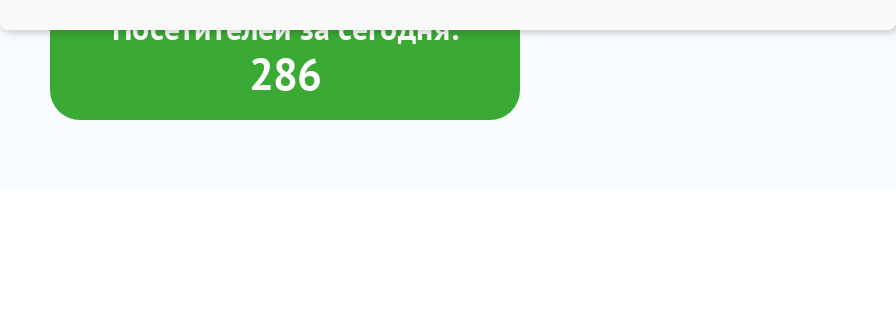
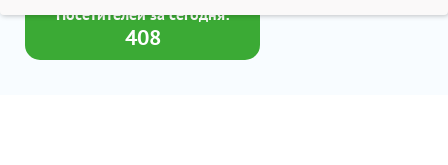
[249,47,321,103] 286 -> [124,23,160,51] 408

